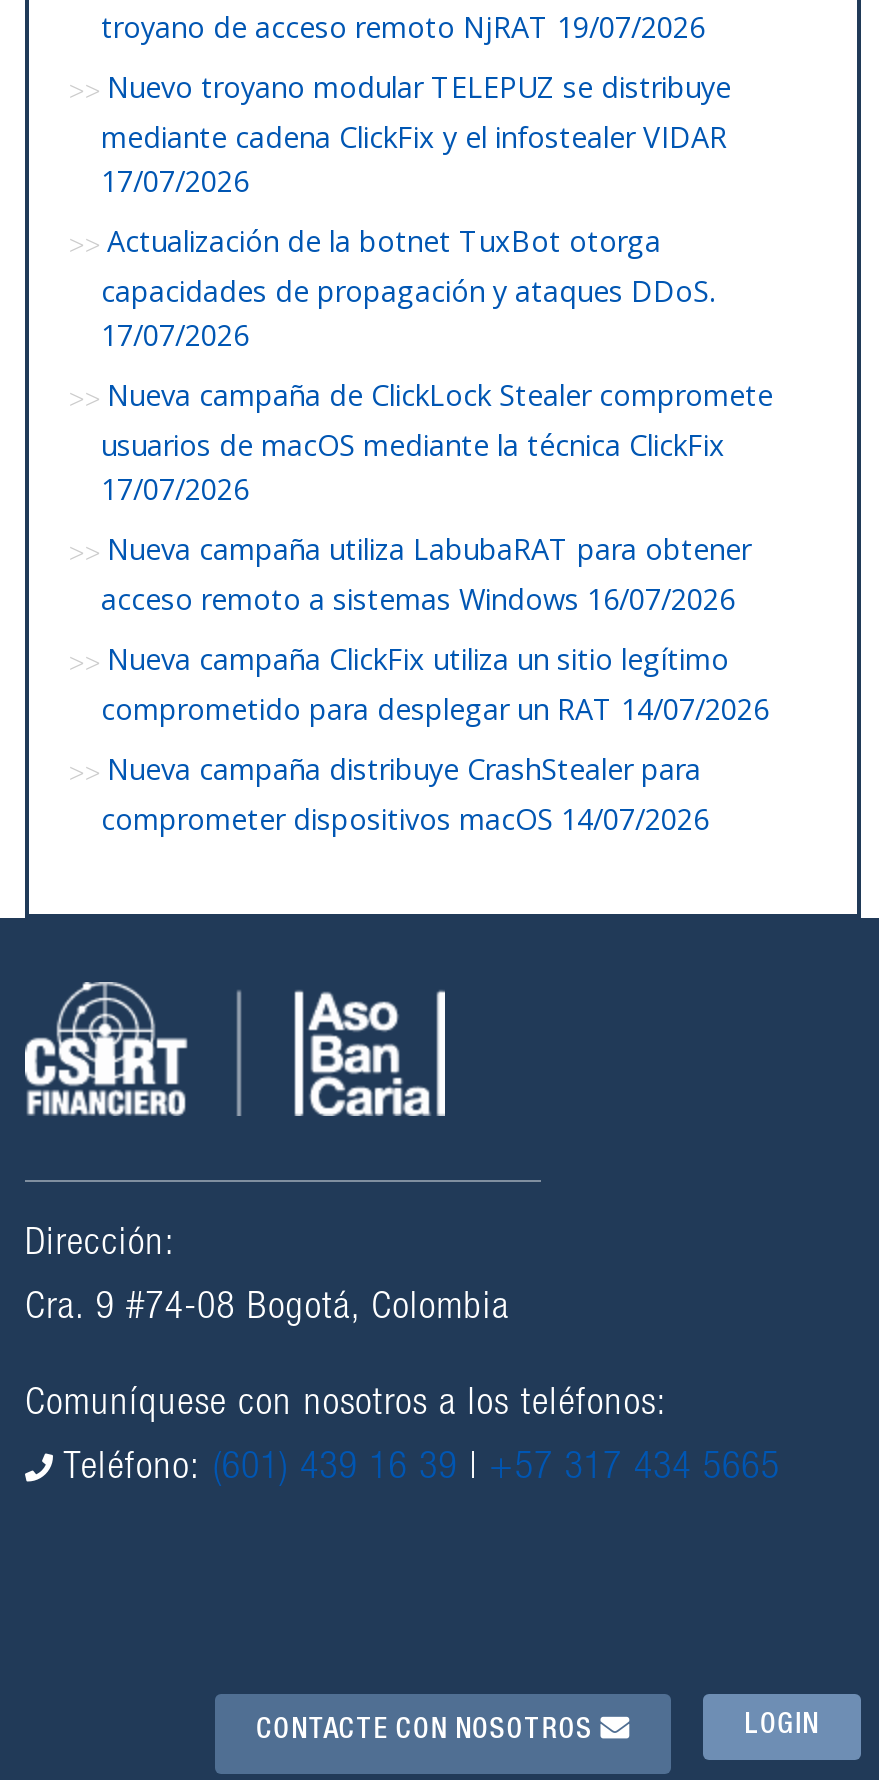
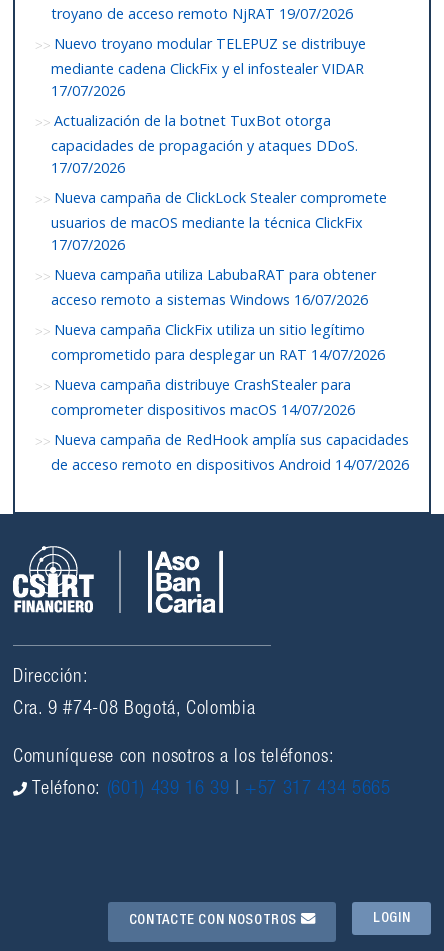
none -> [51,430,409,474] Nueva campaña de RedHook amplía sus capacidades | de acceso remoto en dispositivos Android 14/07/2026

